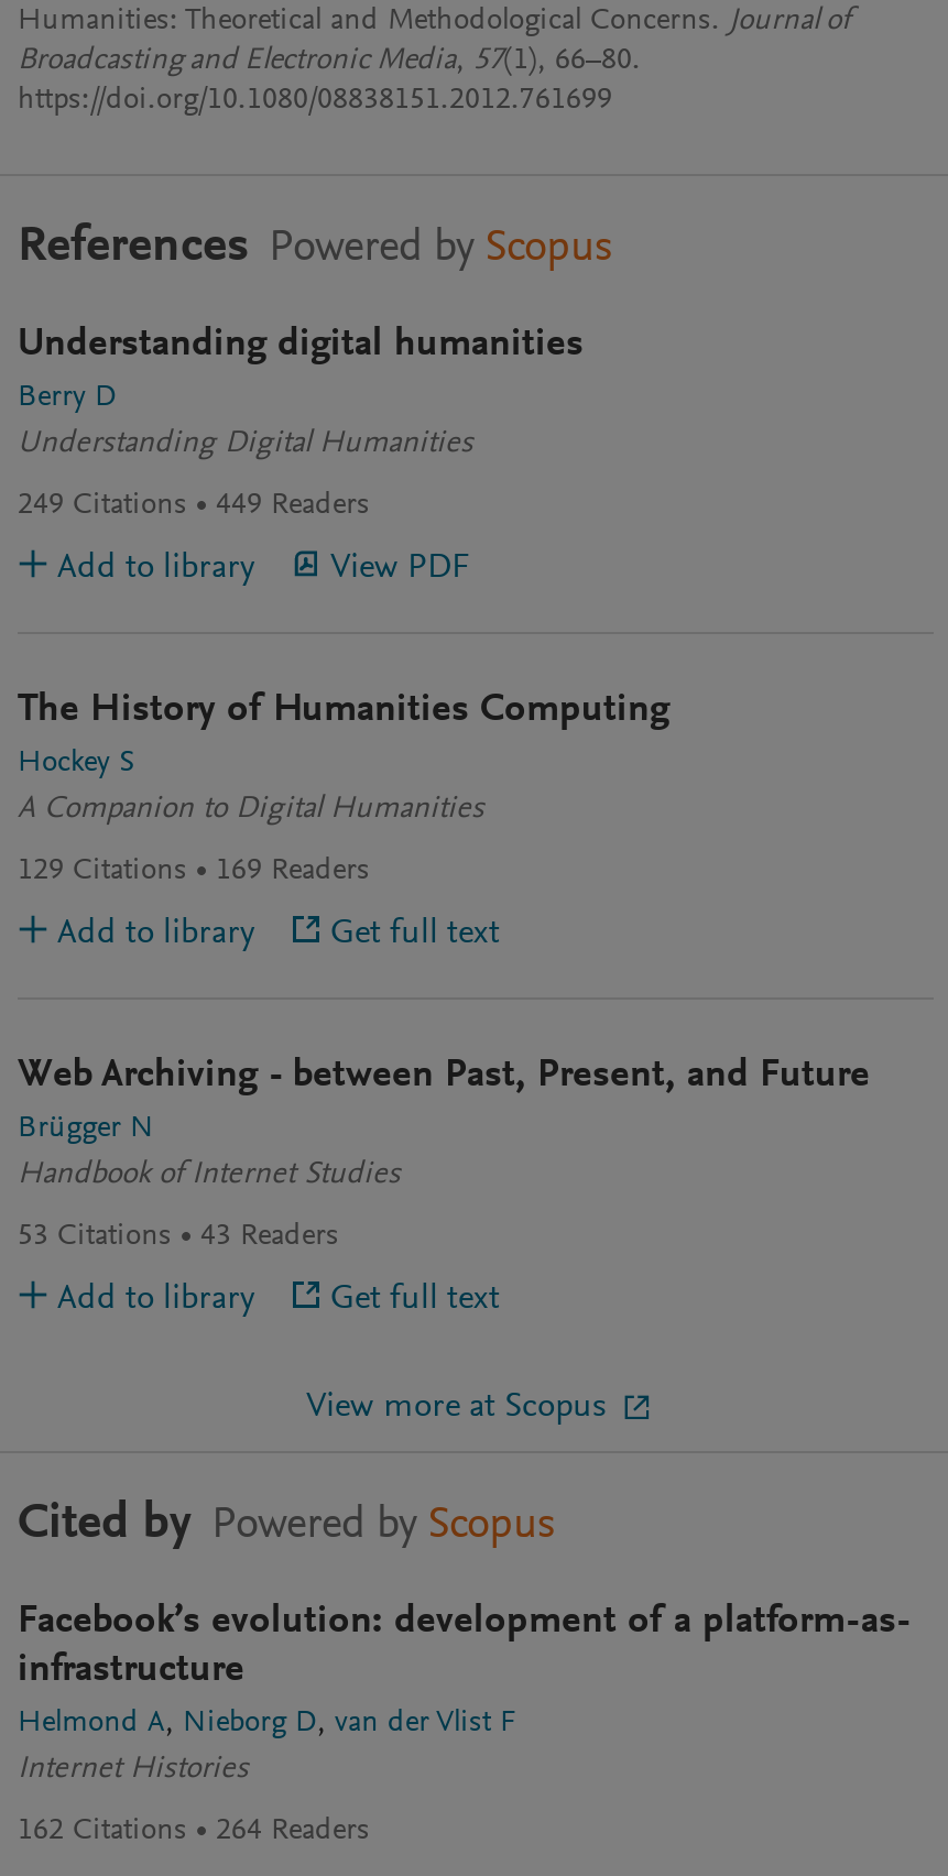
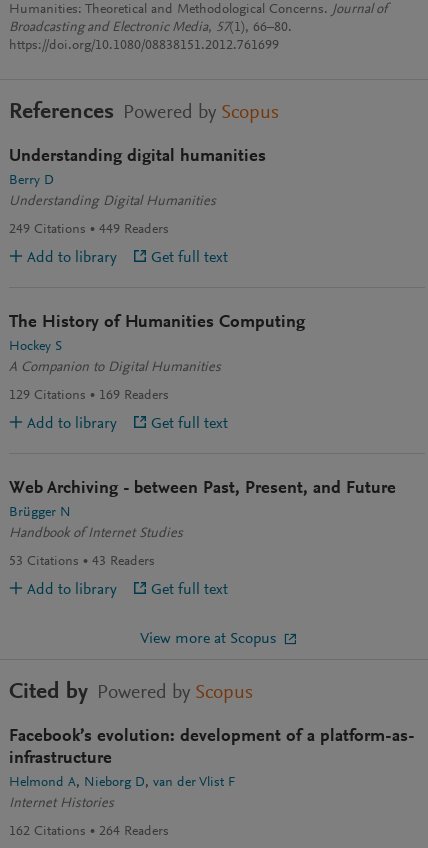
[330,550,469,585] View PDF -> [151,250,228,266] Get full text

